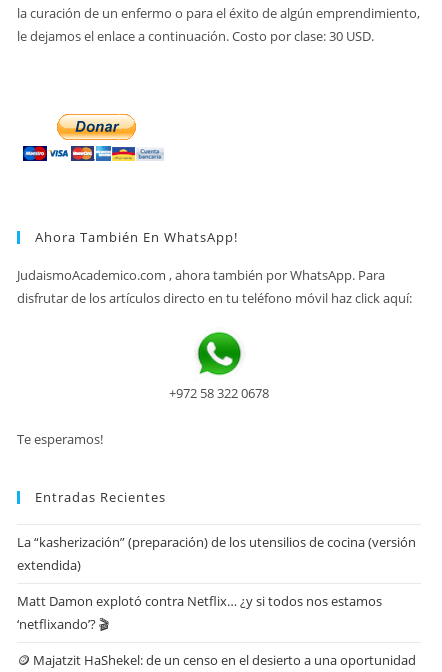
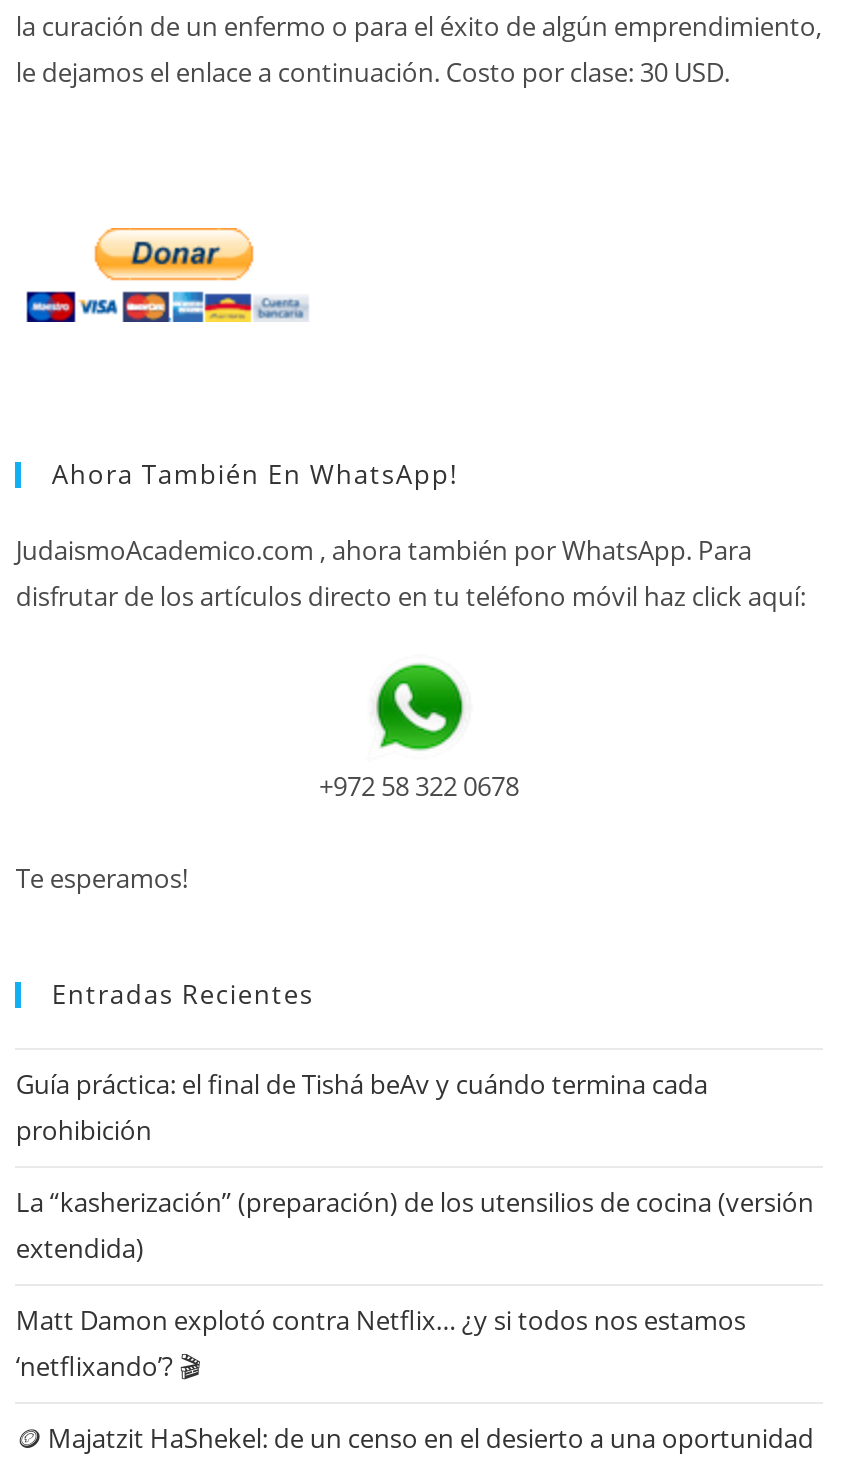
none -> [16,1066,708,1148] Guía práctica: el final de Tishá beAv y cuándo termina cada | prohibición

